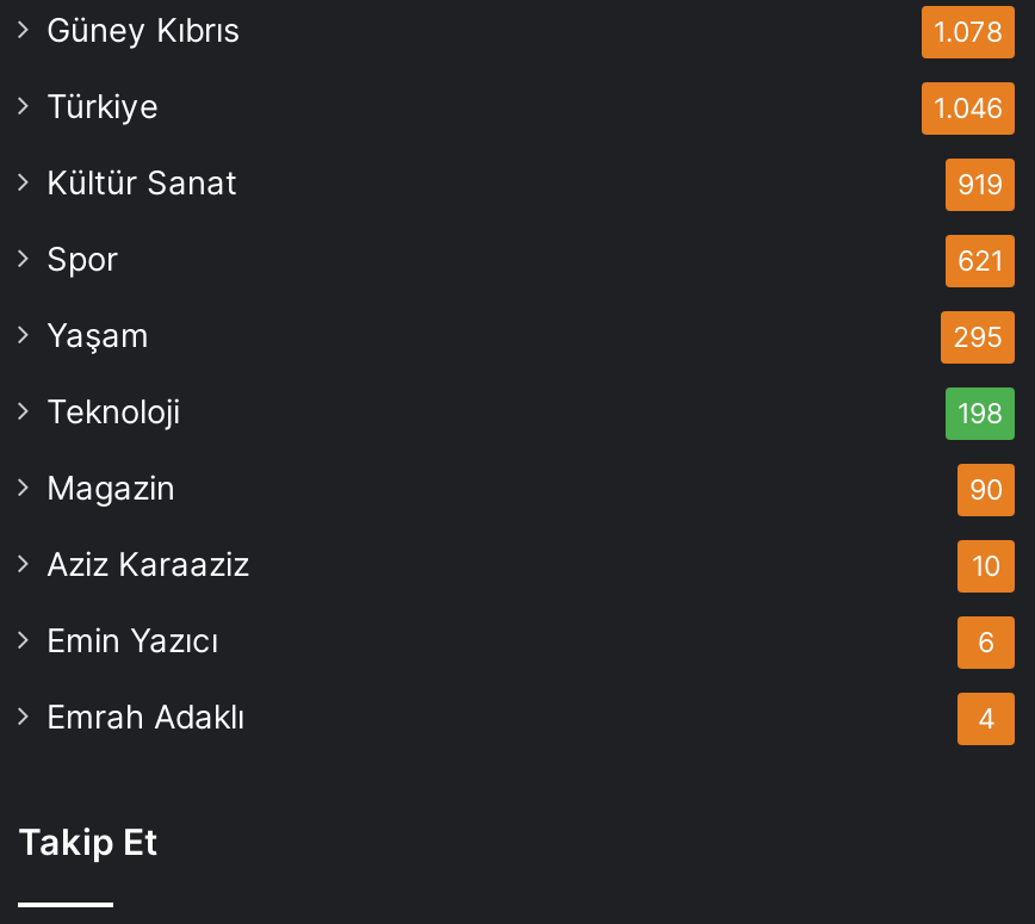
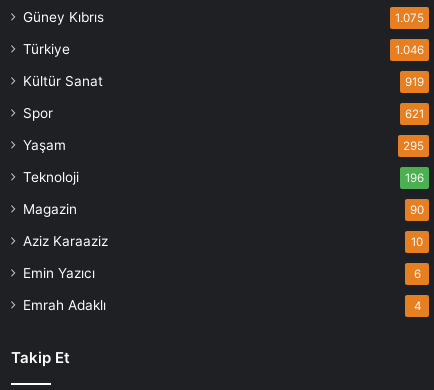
[934,15,1003,49] 1.078 -> [395,11,424,25] 1.075
[957,397,1003,430] 198 -> [405,171,424,185] 196

